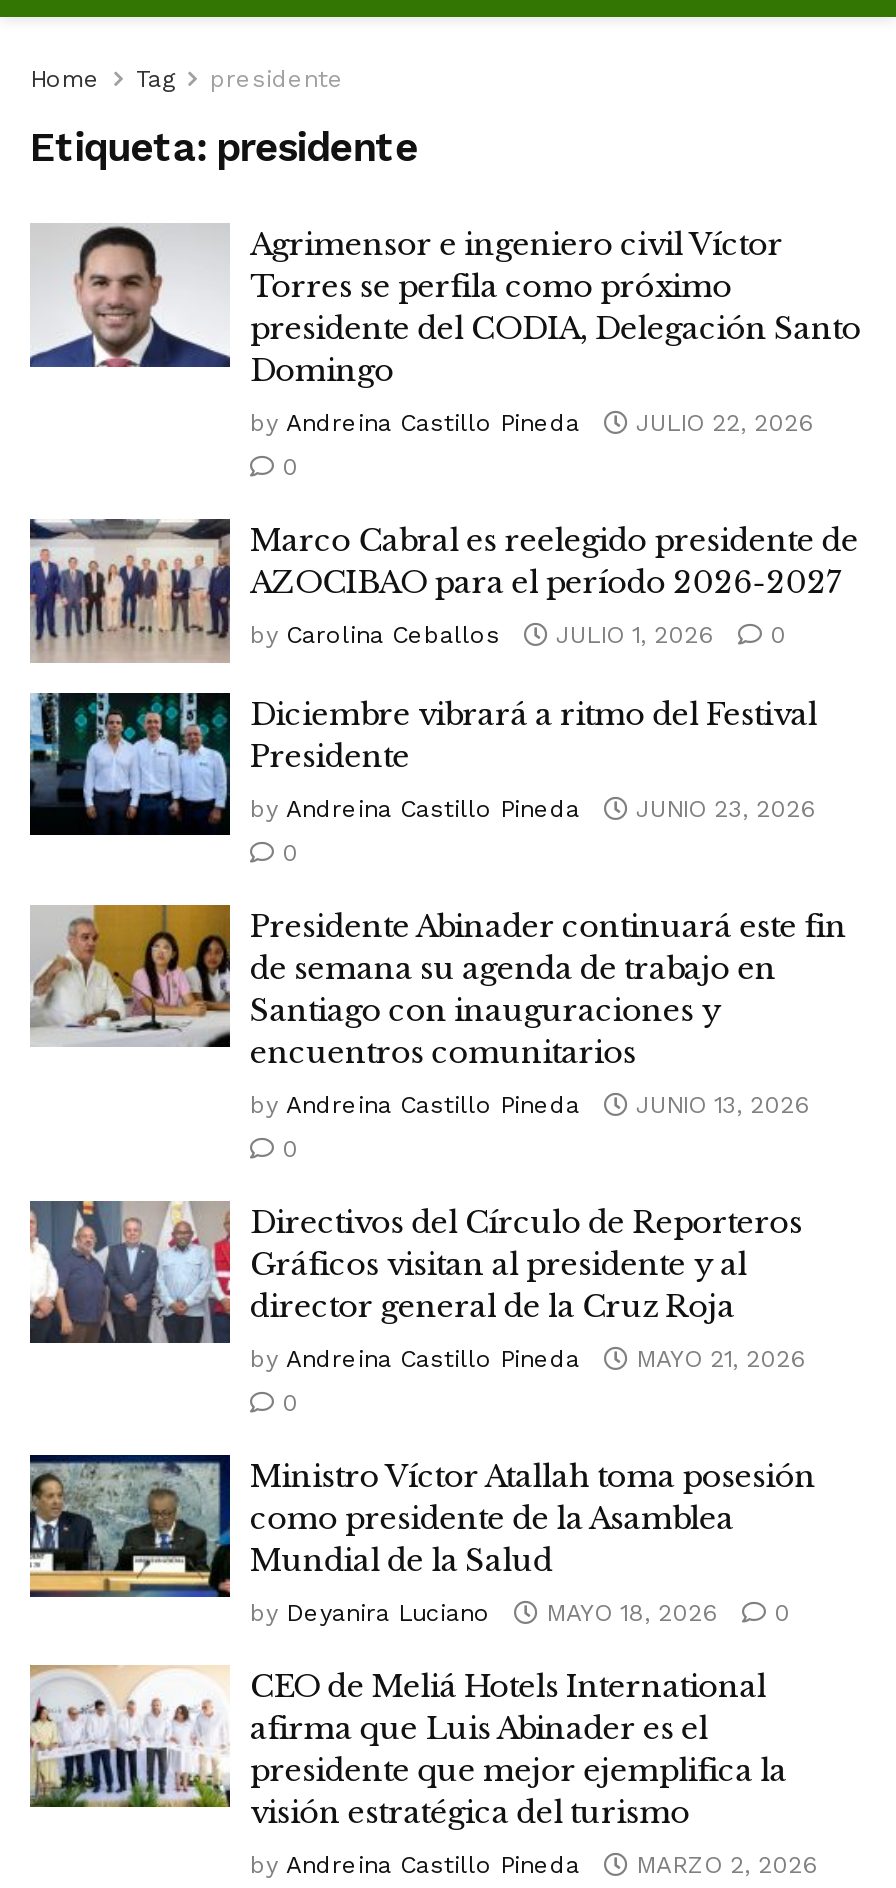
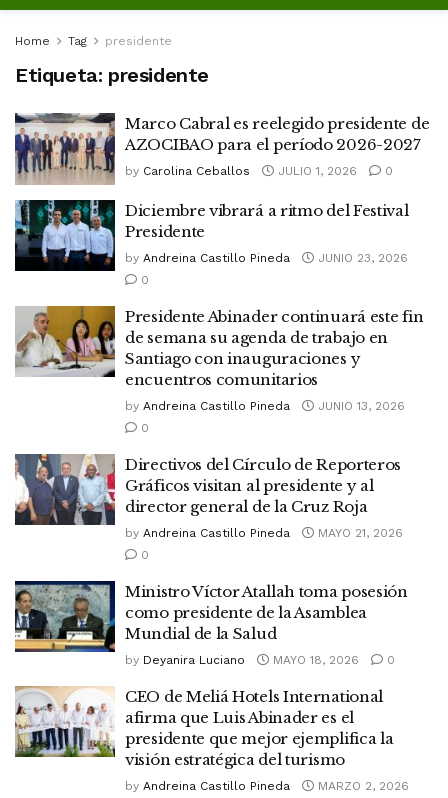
[30,225,861,481] [image] | Agrimensor e ingeniero civil Víctor | Torres se perfila como próximo | presidente del CODIA, Delegación Santo | Domingo | by Andreina Castillo Pineda | JULIO 22, 2026 | 0 -> none

